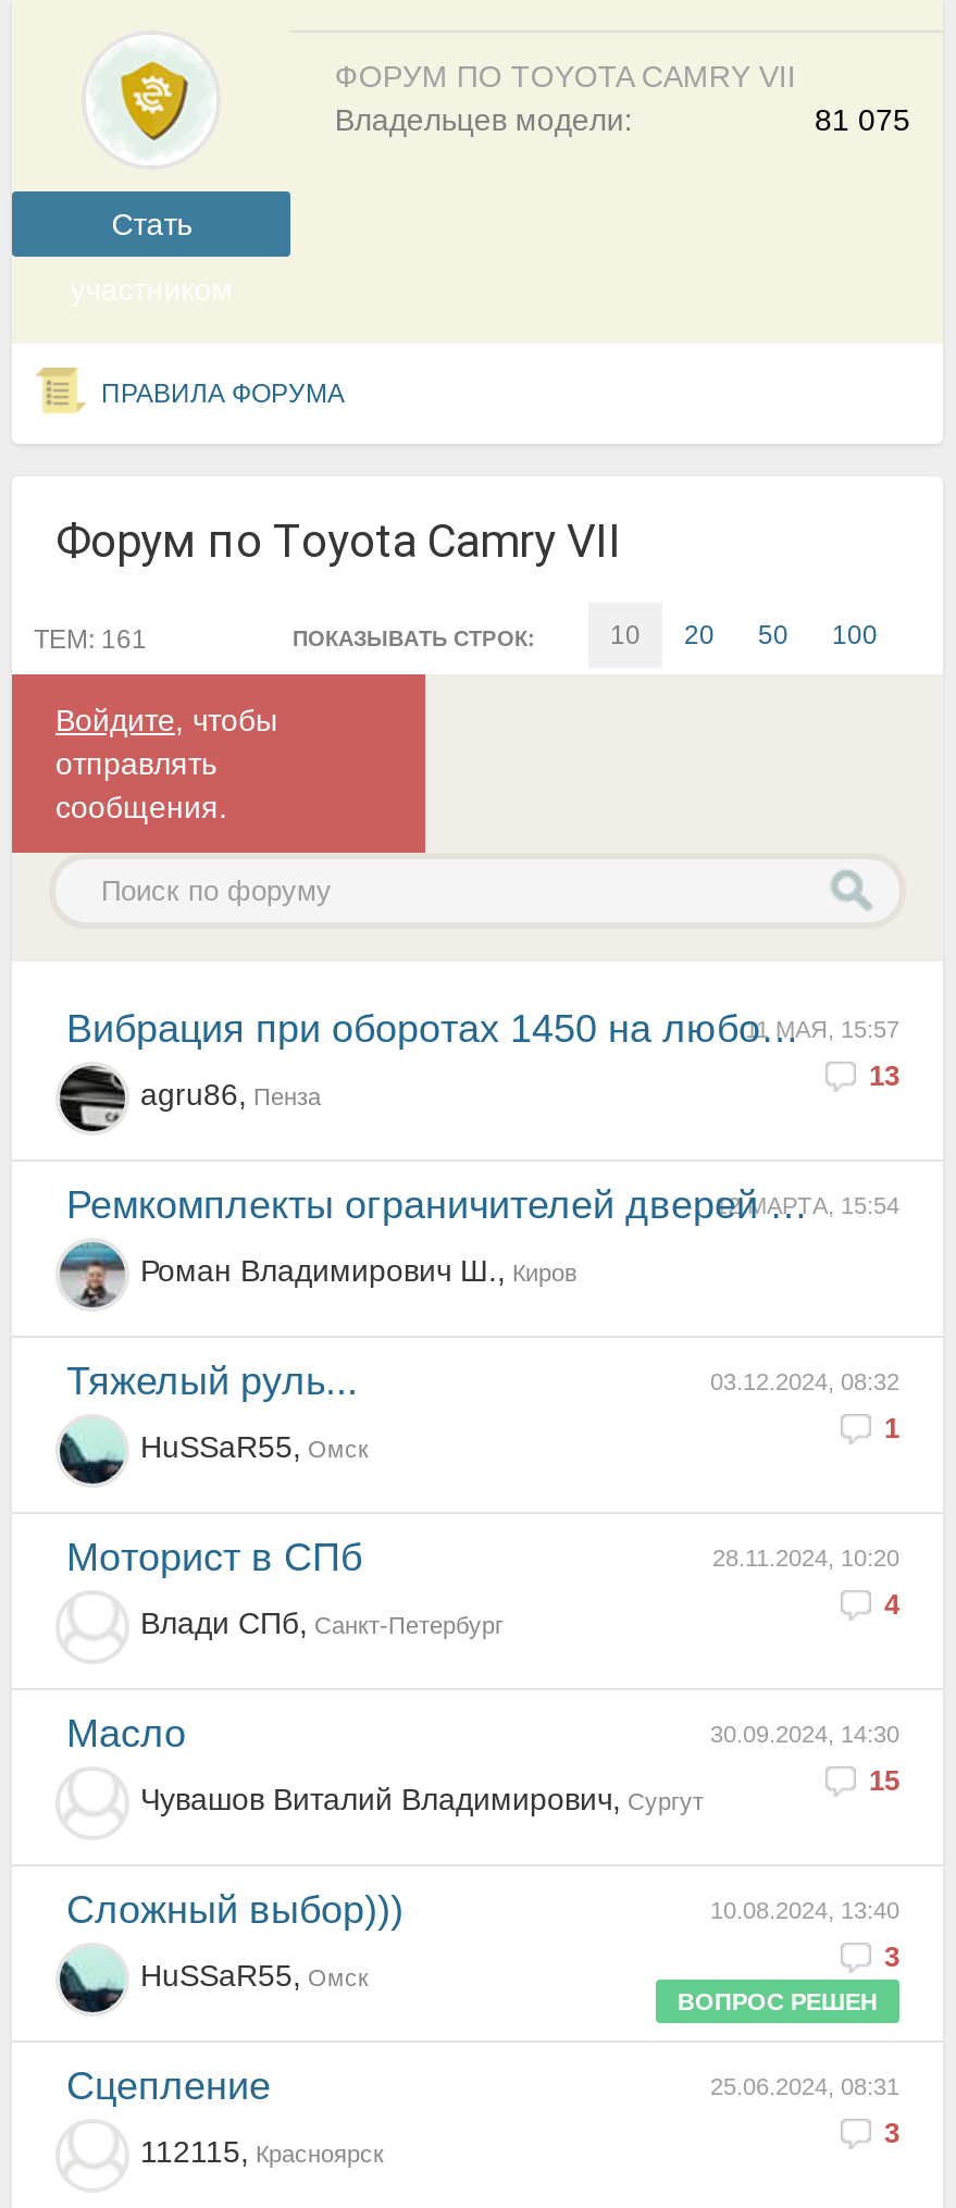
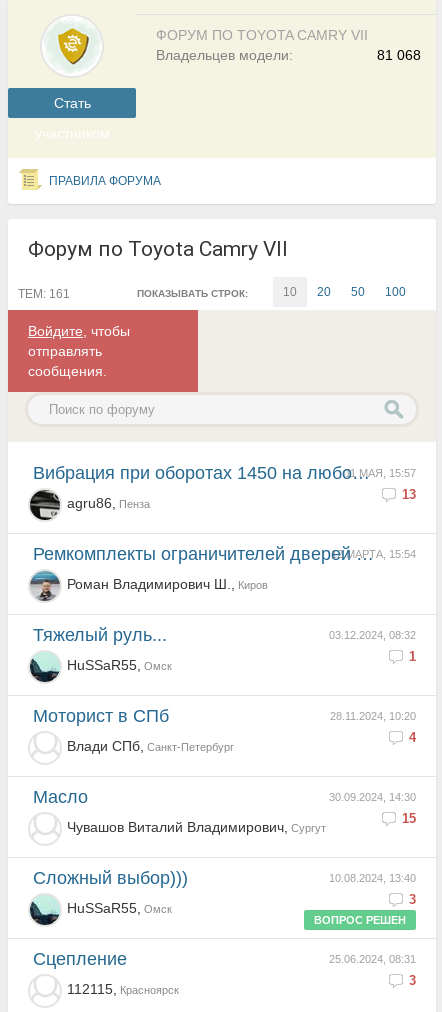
[815,102,910,137] 81 075 -> [377,47,421,63] 81 068

